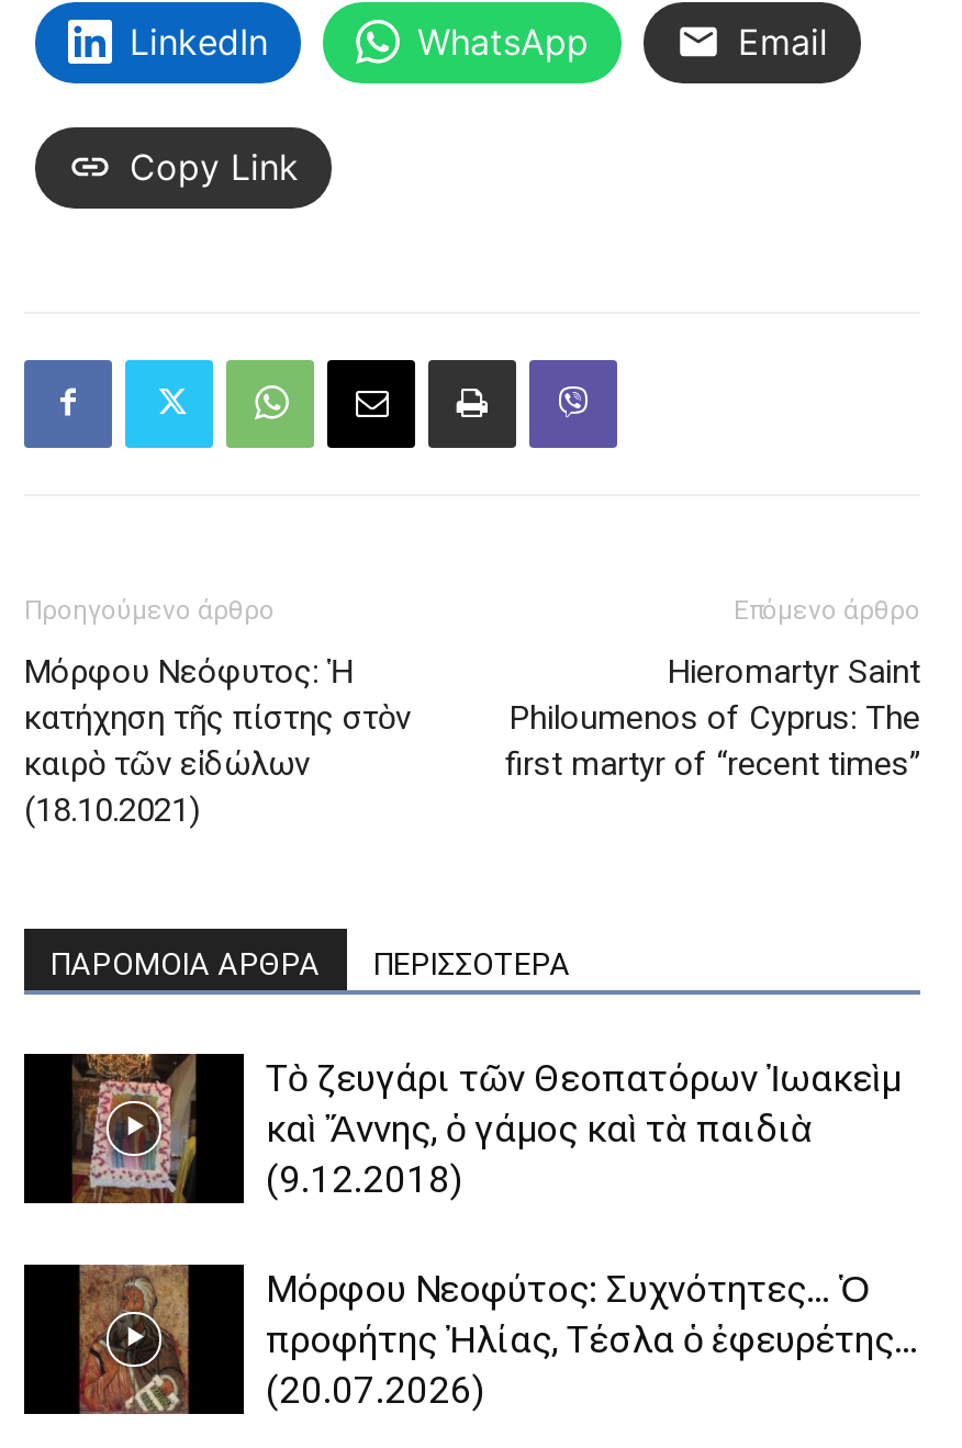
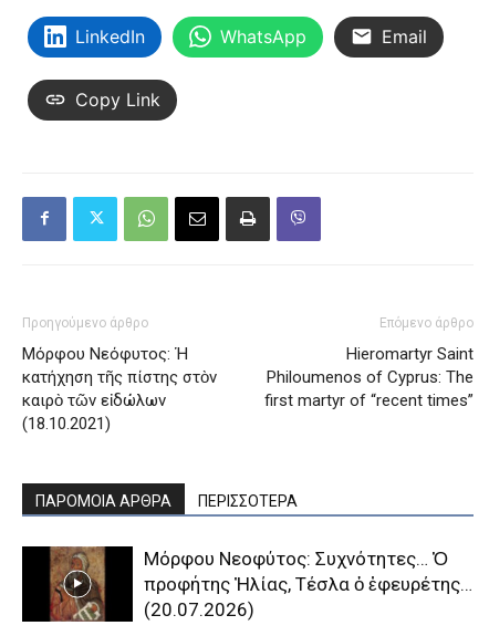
[70,1052,901,1203] [image] | Τὸ ζευγάρι τῶν Θεοπατόρων Ἰωακεὶμ | καὶ Ἄννης, ὁ γάμος καὶ τὰ παιδιὰ | (9.12.2018) -> none

